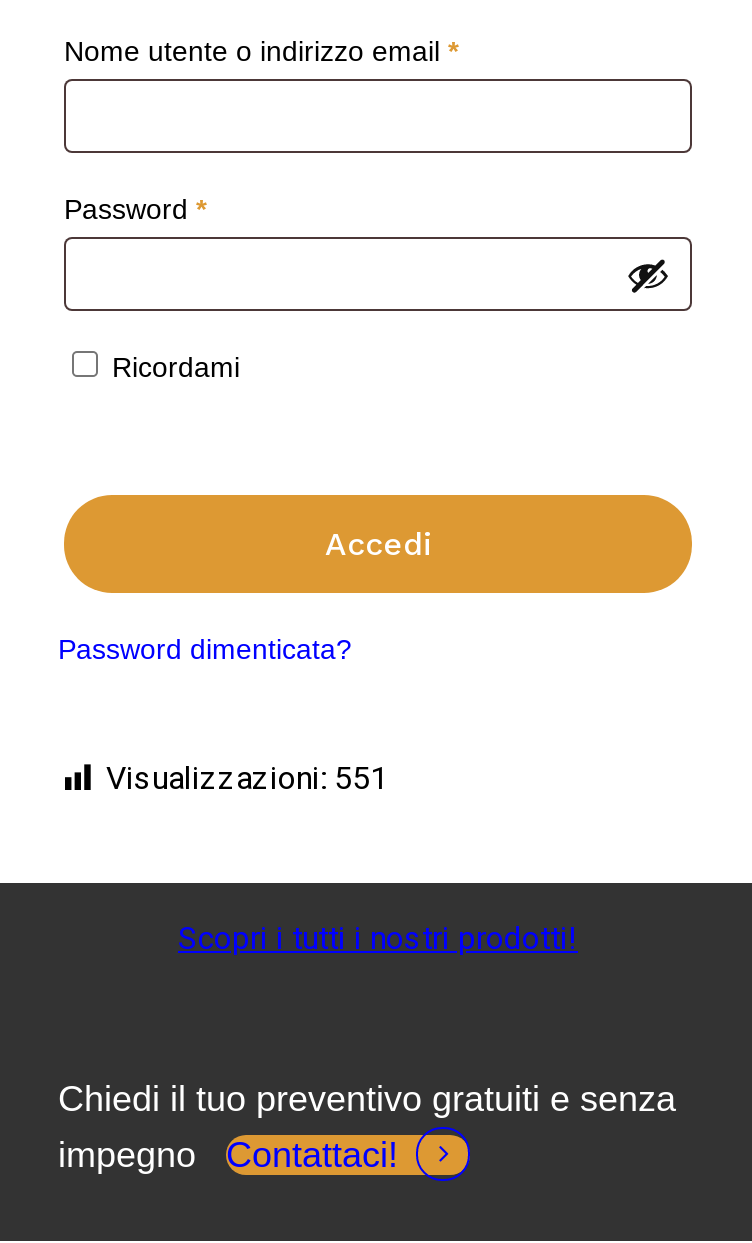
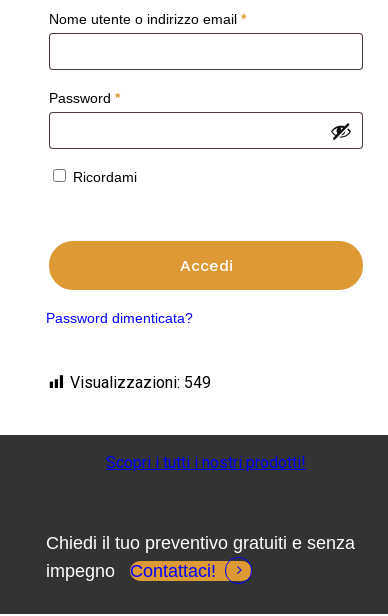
[106,760,388,798] Visualizzazioni: 551 -> [70,373,211,392] Visualizzazioni: 549

